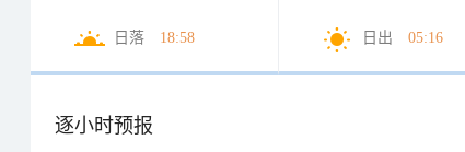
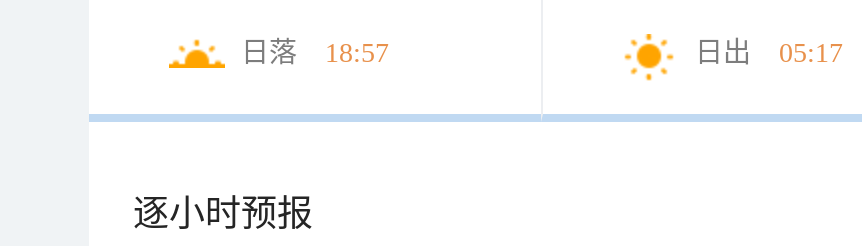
[114,30,195,46] 日落 18:58 -> [241,38,389,68] 日落 18:57
[362,30,443,46] 日出 05:16 -> [695,38,843,68] 日出 05:17

